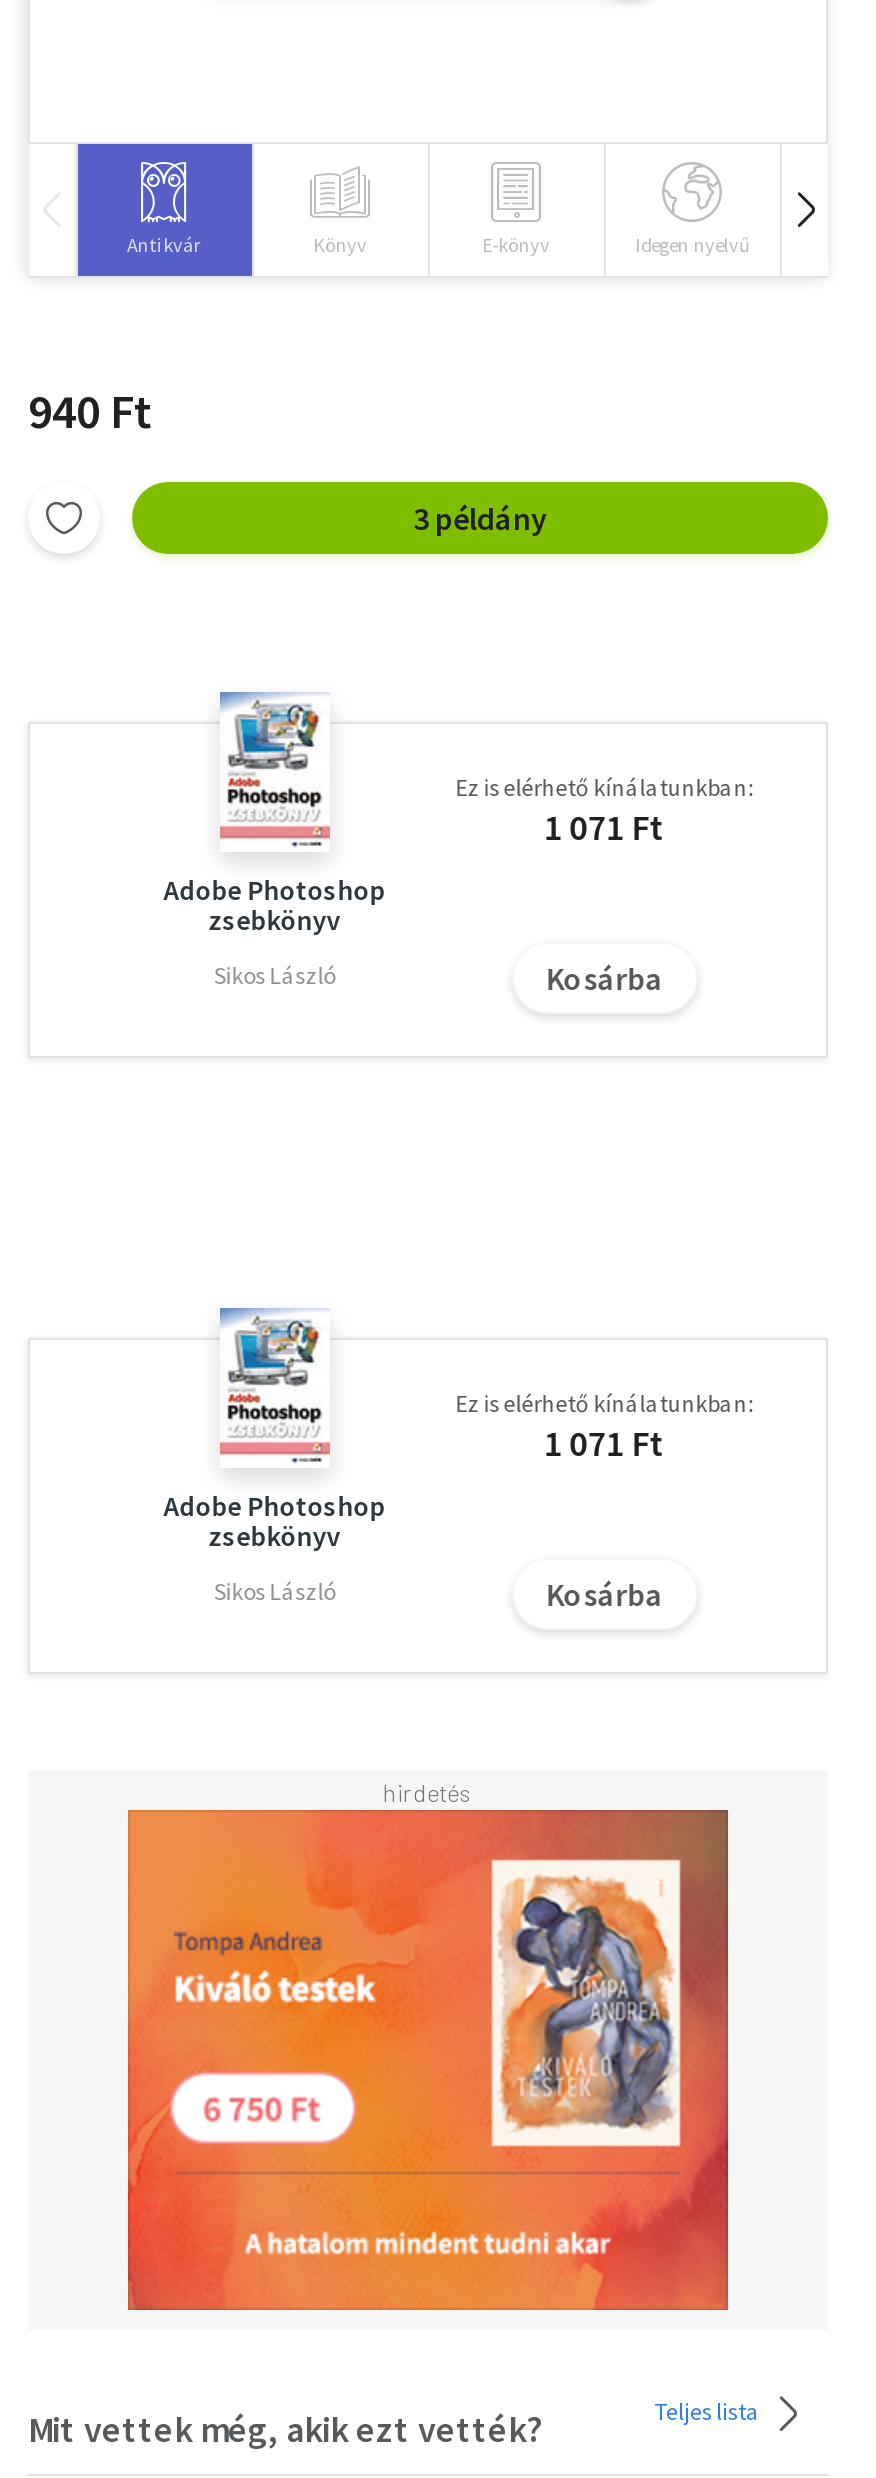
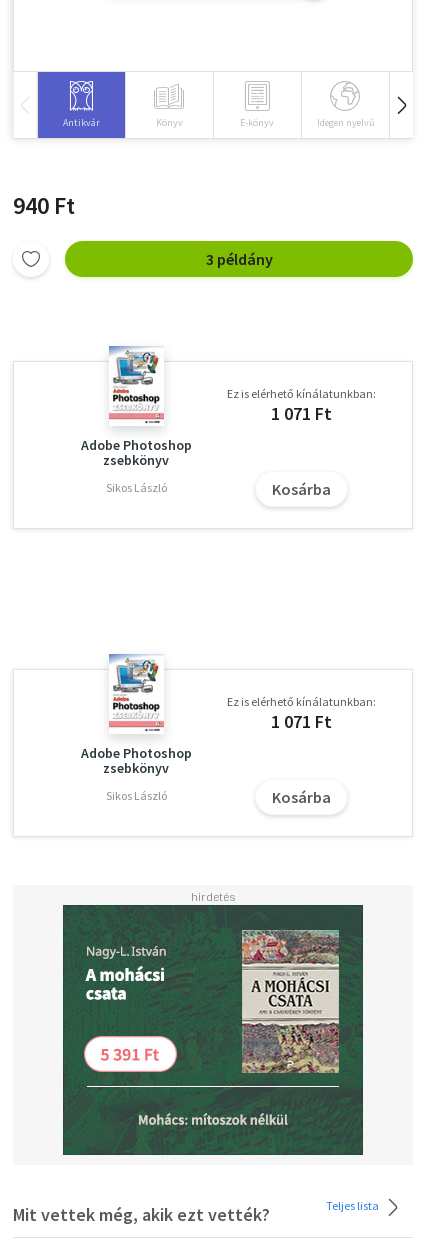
[126,1808,730,2312] [image] -> [62,904,364,1156] [image]

